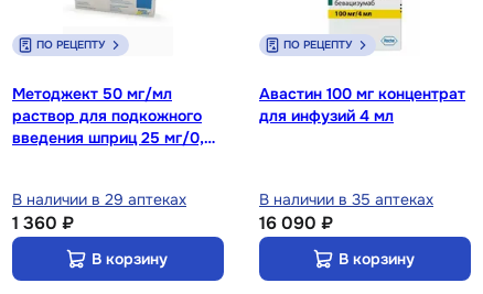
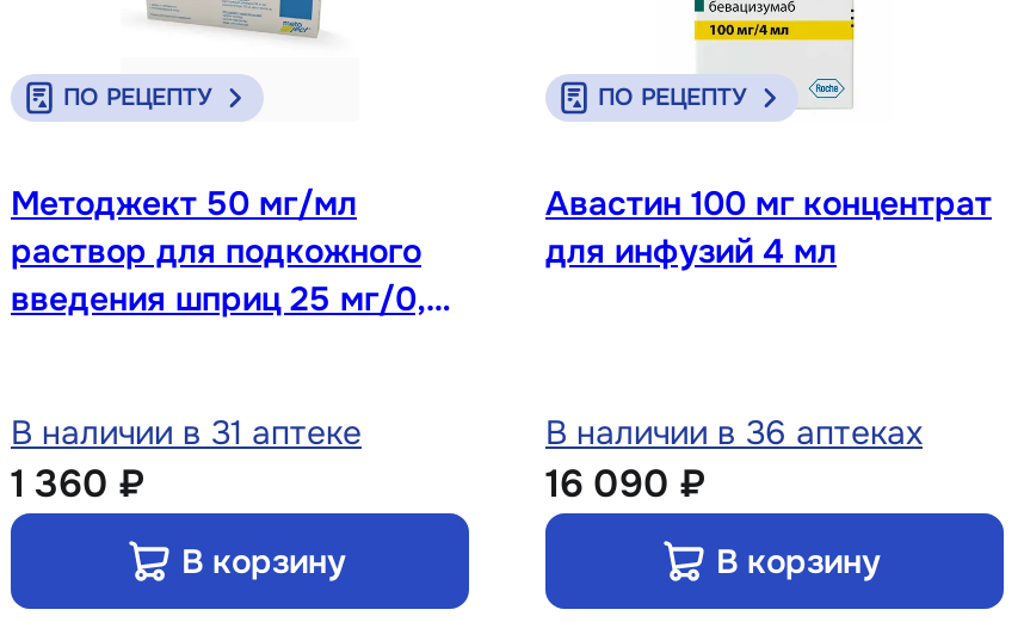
[12,190,186,209] В наличии в 29 аптеках -> [11,411,362,454] В наличии в 31 аптеке
[259,190,433,209] В наличии в 35 аптеках -> [545,411,923,454] В наличии в 36 аптеках

